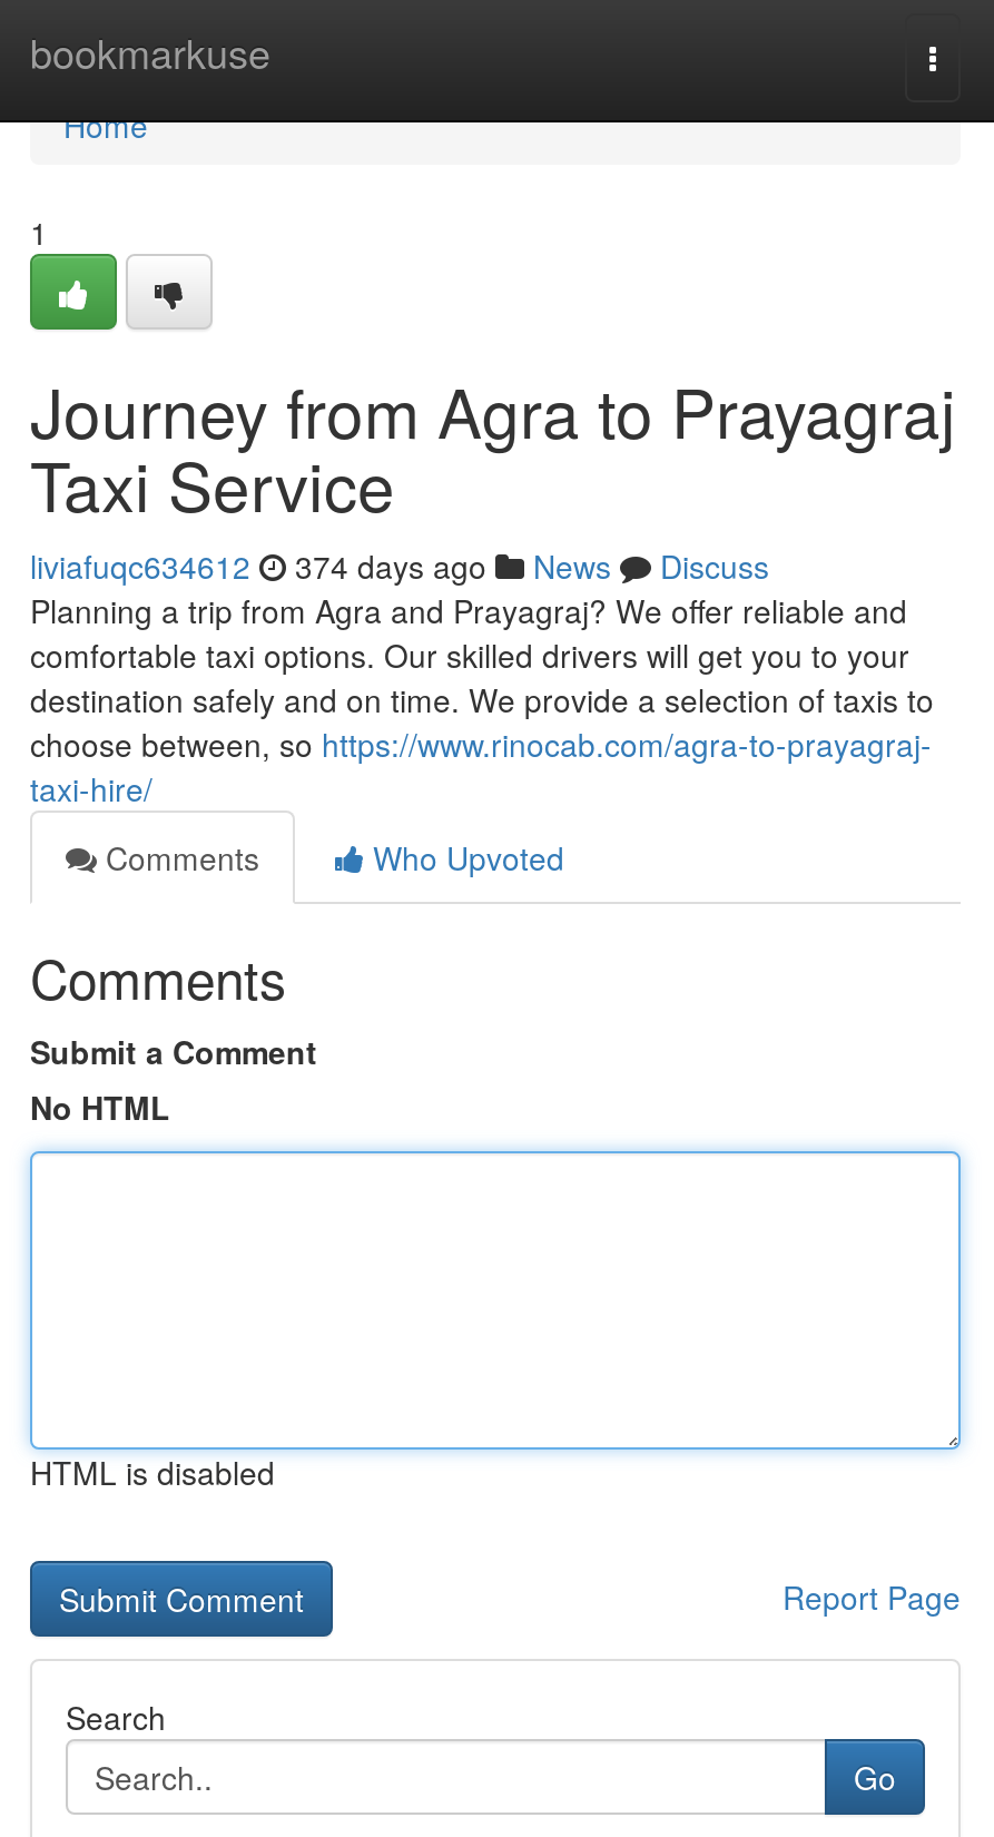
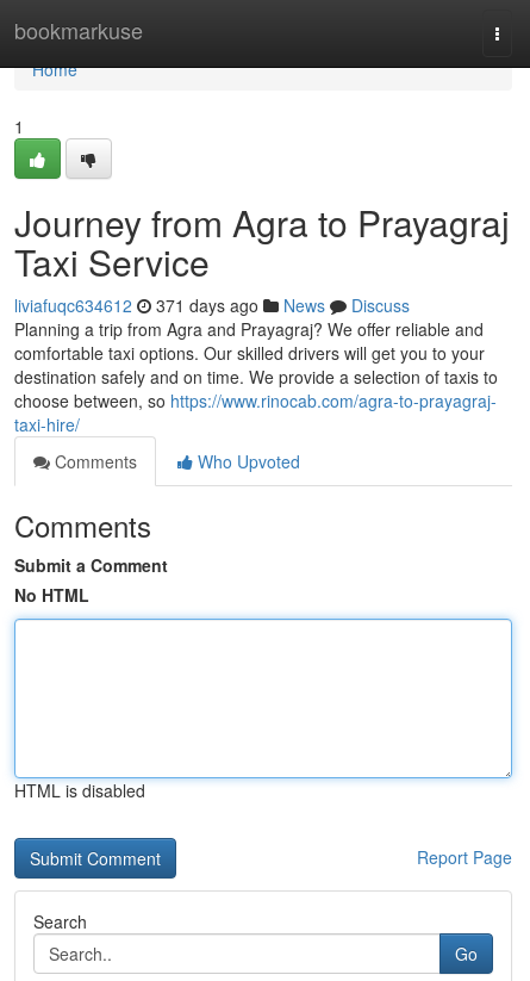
[30,543,769,588] liviafuqc634612 374 days ago News Discuss -> [14,293,410,317] liviafuqc634612 371 days ago News Discuss

